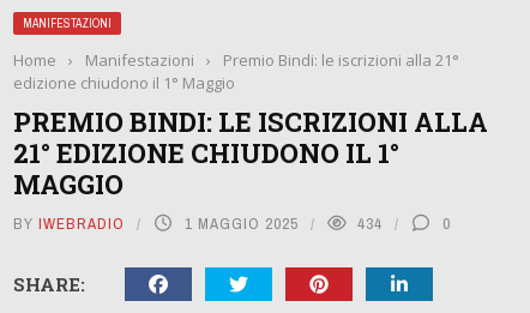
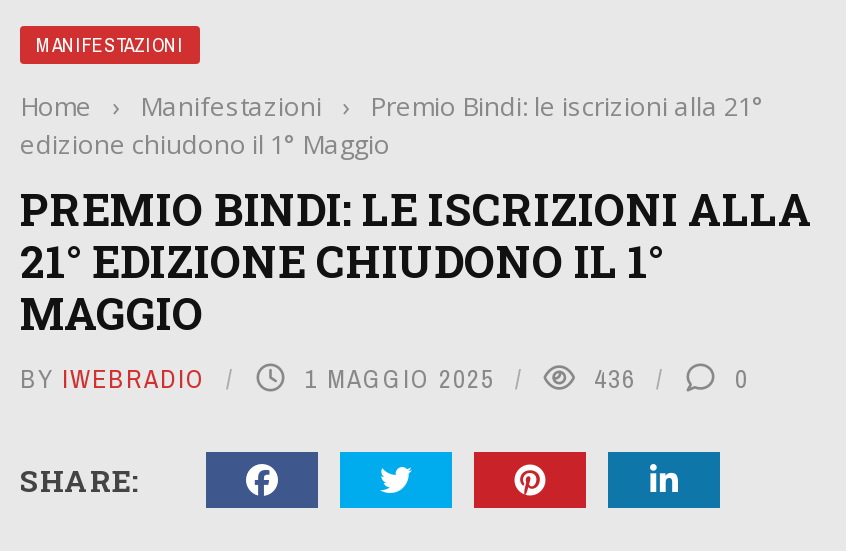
[357,214,383,234] 434 -> [594,362,636,396] 436

